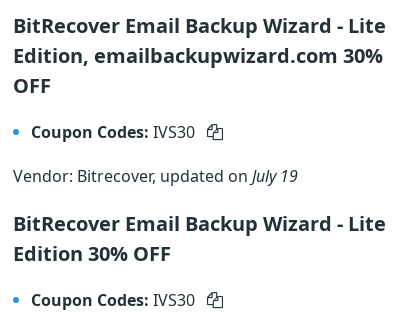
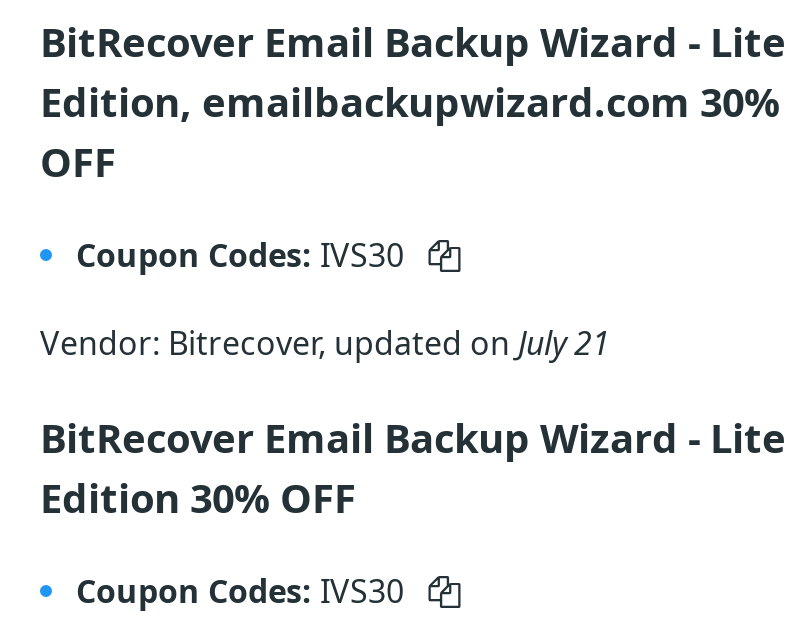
[13,165,298,187] Vendor: Bitrecover, updated on July 19 -> [40,321,610,365] Vendor: Bitrecover, updated on July 21

